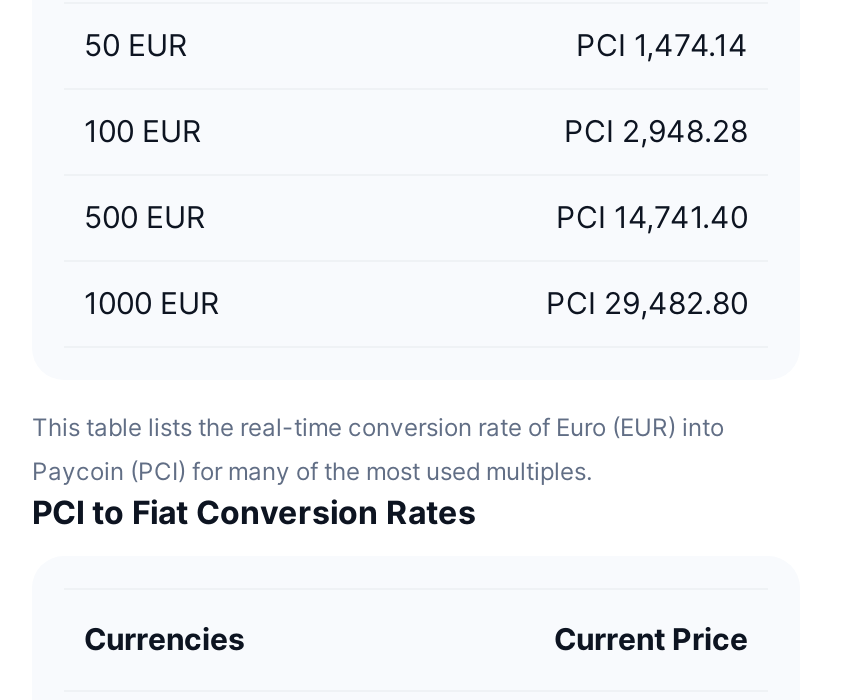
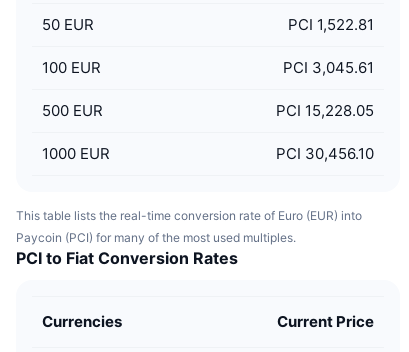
[576,26,748,64] PCI 1,474.14 -> [288,15,374,34] PCI 1,522.81
[564,112,748,150] PCI 2,948.28 -> [283,58,374,77] PCI 3,045.61
[556,198,748,236] PCI 14,741.40 -> [276,101,374,120] PCI 15,228.05
[546,284,748,322] PCI 29,482.80 -> [276,144,374,163] PCI 30,456.10

